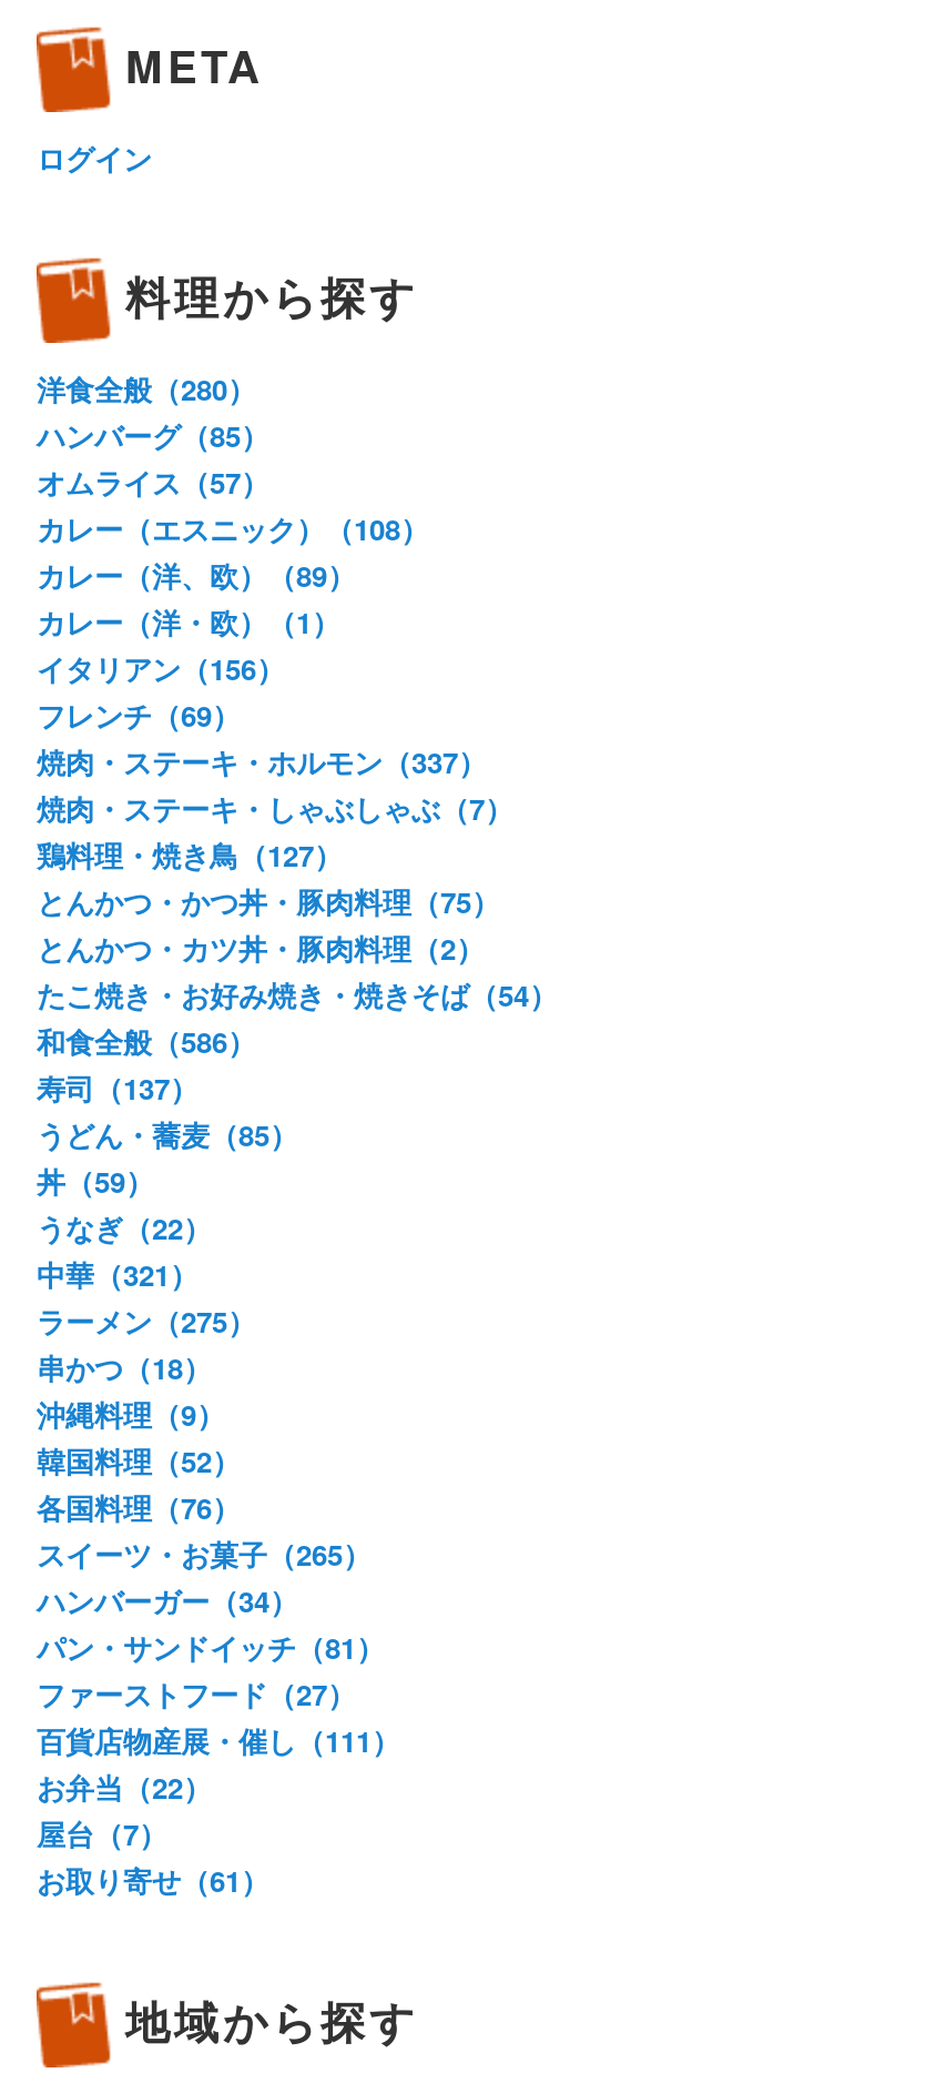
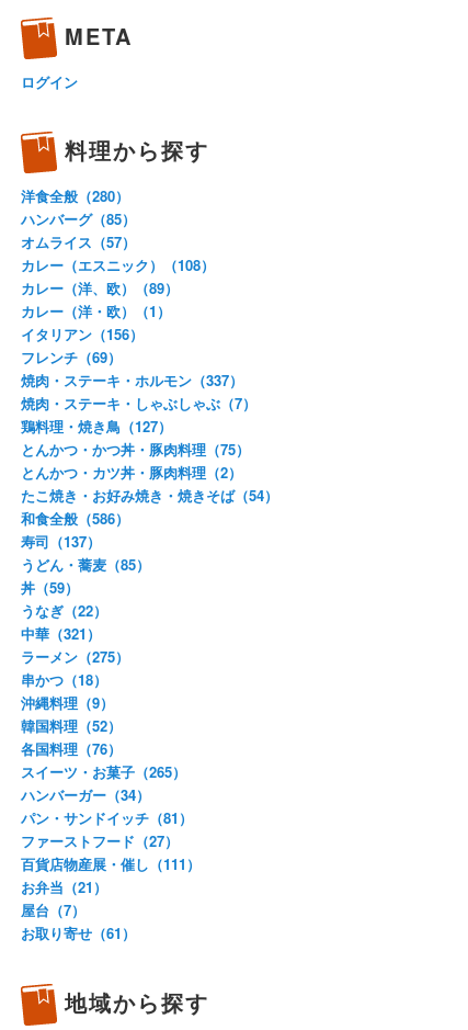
[37,1766,212,1808] お弁当（22） -> [21,877,107,897] お弁当（21）

